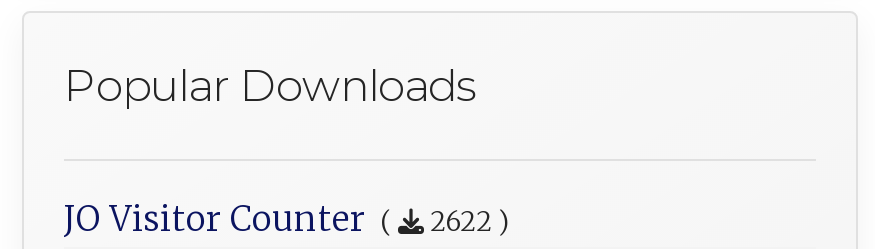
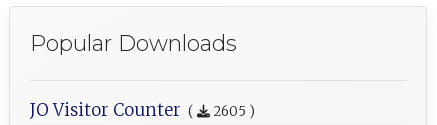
[64,197,510,241] JO Visitor Counter ( 2622 ) -> [30,99,255,121] JO Visitor Counter ( 2605 )

